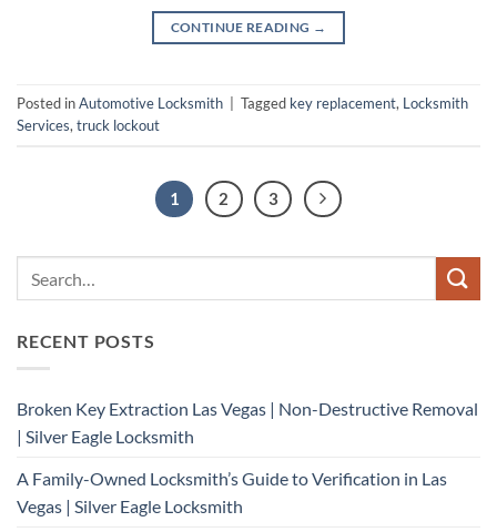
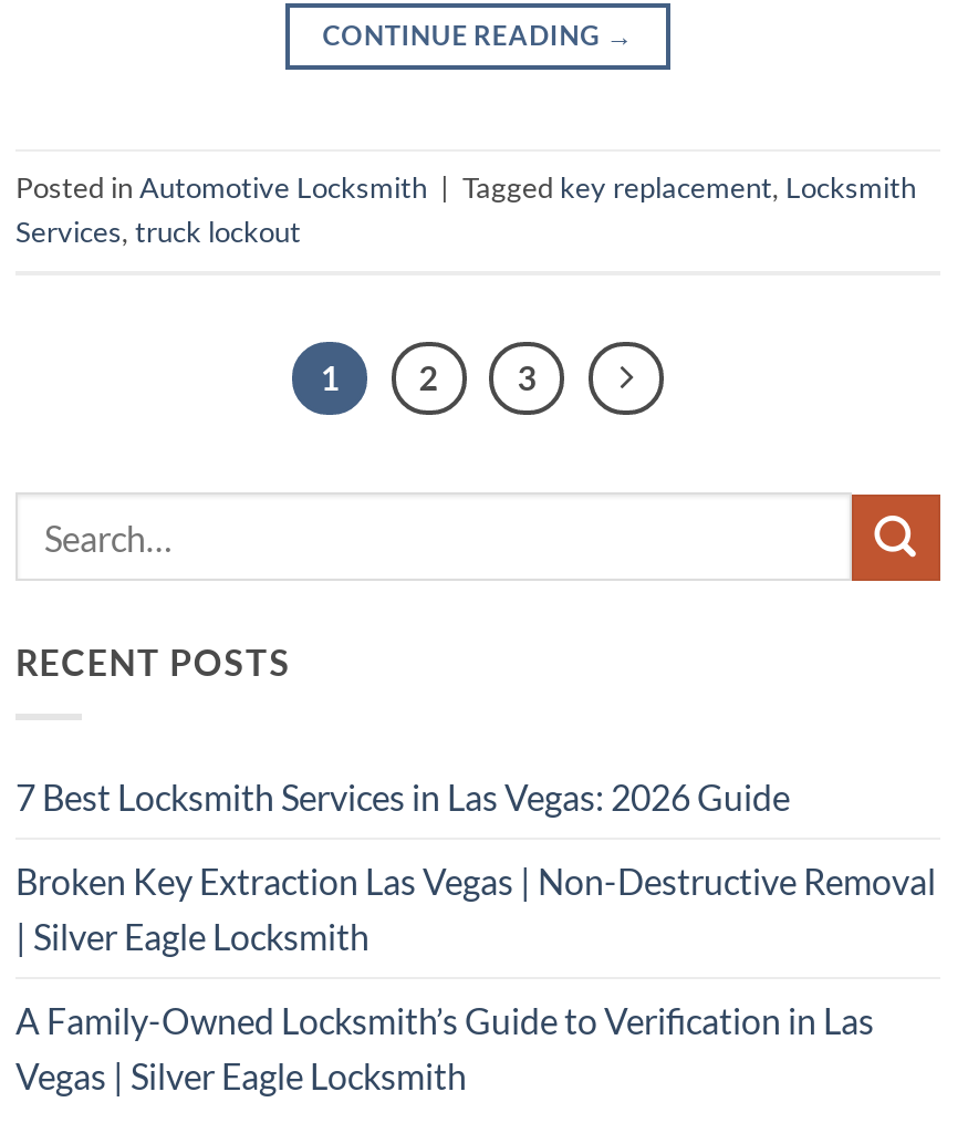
none -> [15,775,790,817] 7 Best Locksmith Services in Las Vegas: 2026 Guide

